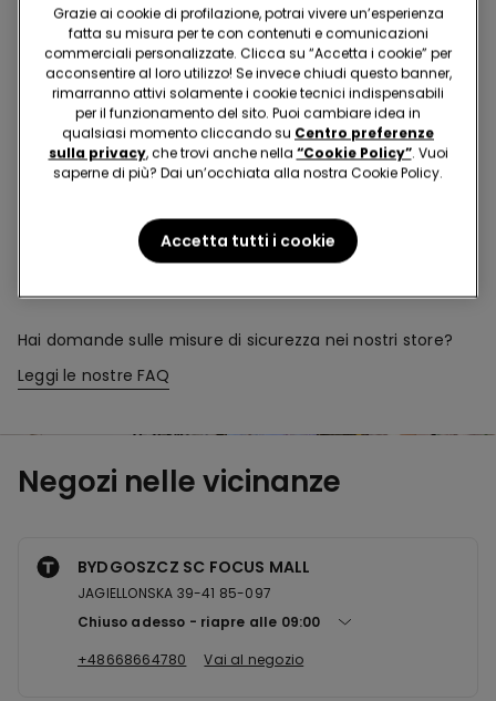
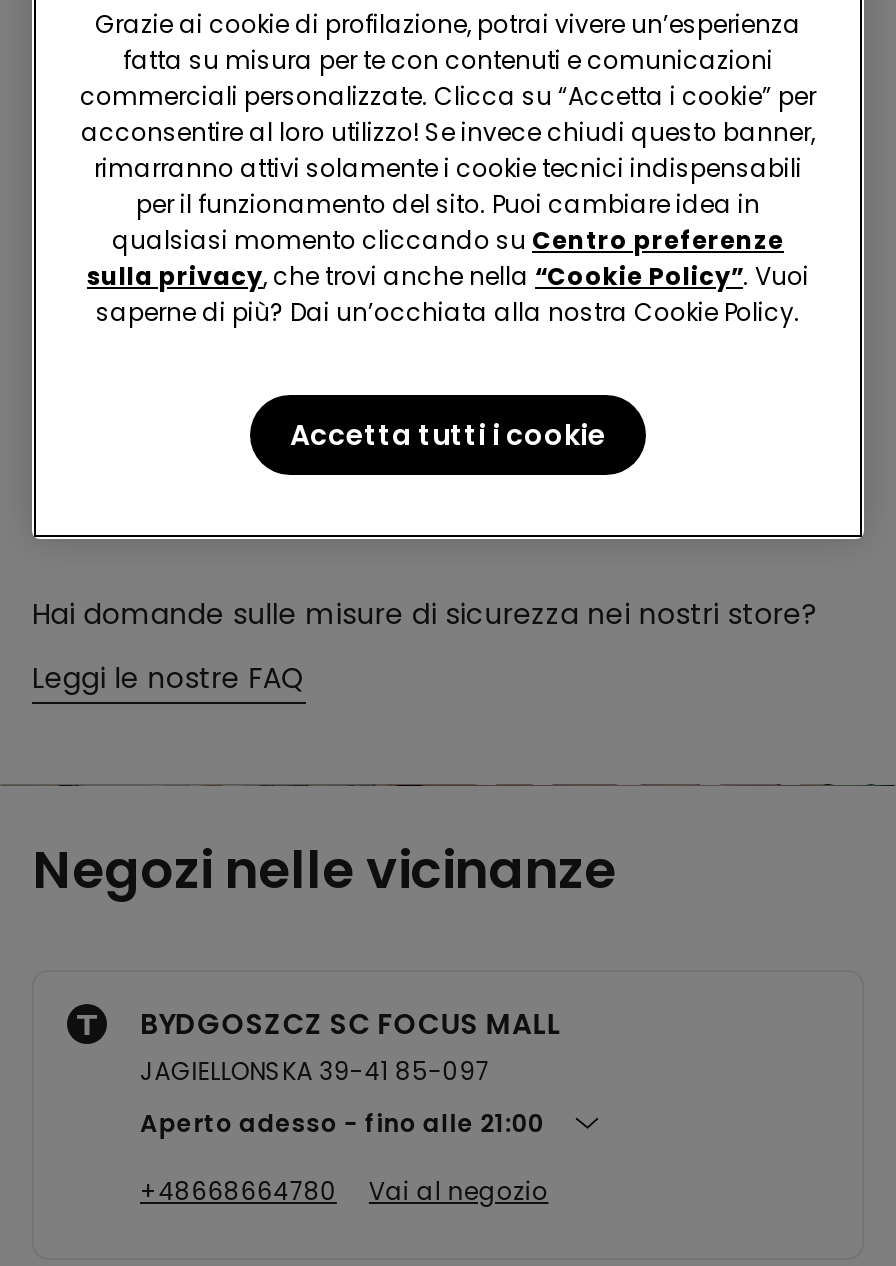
[77,612,186,631] Chiuso adesso -> [140,1106,337,1140] Aperto adesso
[201,612,321,631] riapre alle 09:00 -> [364,1106,544,1140] fino alle 21:00

